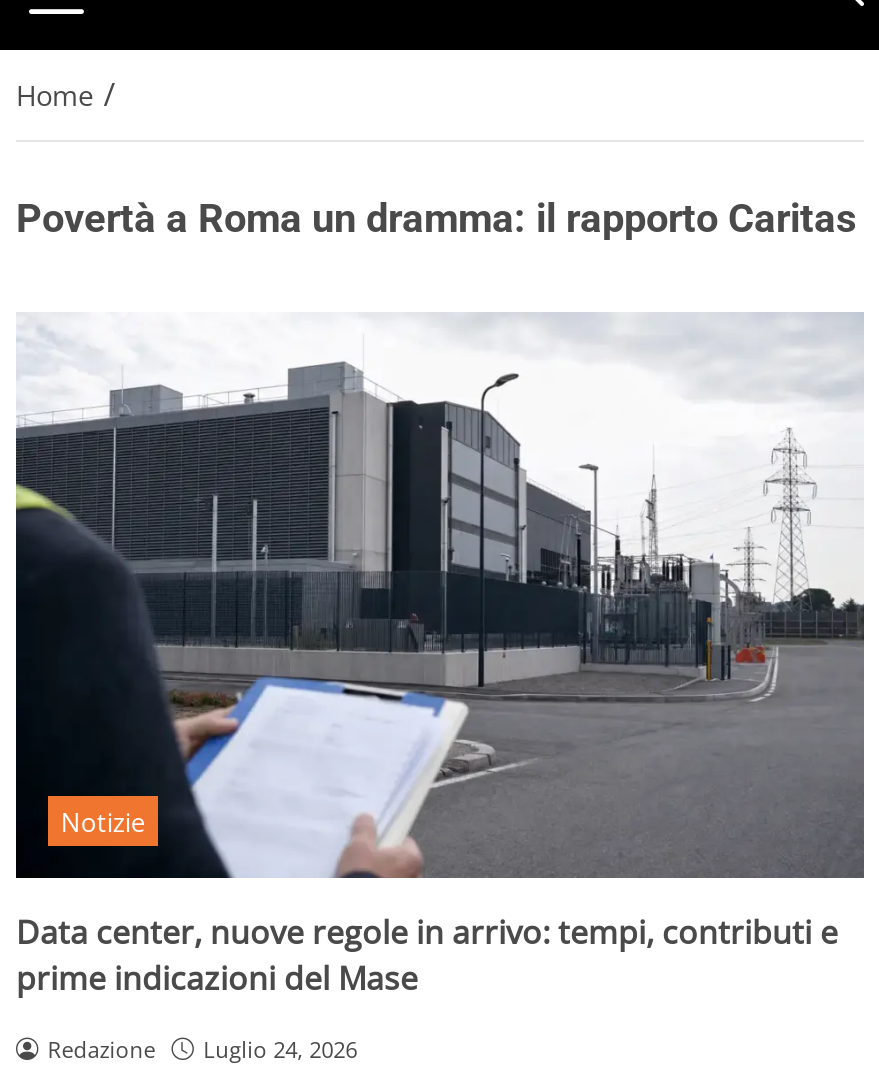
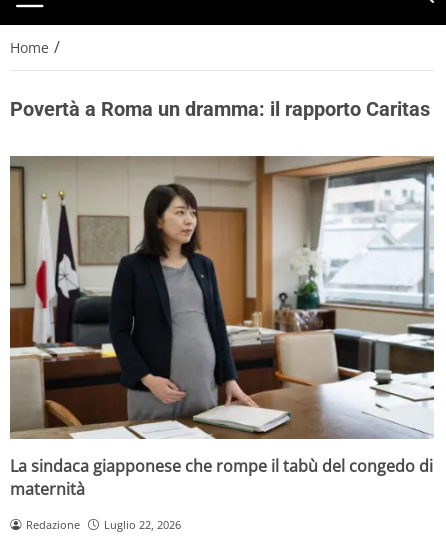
[14,312,866,1000] [image] | Notizie | Data center, nuove regole in arrivo: tempi, contributi e | prime indicazioni del Mase -> [9,155,435,500] [image] | La sindaca giapponese che rompe il tabù del congedo di | maternità
[48,1034,357,1064] Redazione Luglio 24, 2026 -> [26,517,181,532] Redazione Luglio 22, 2026

